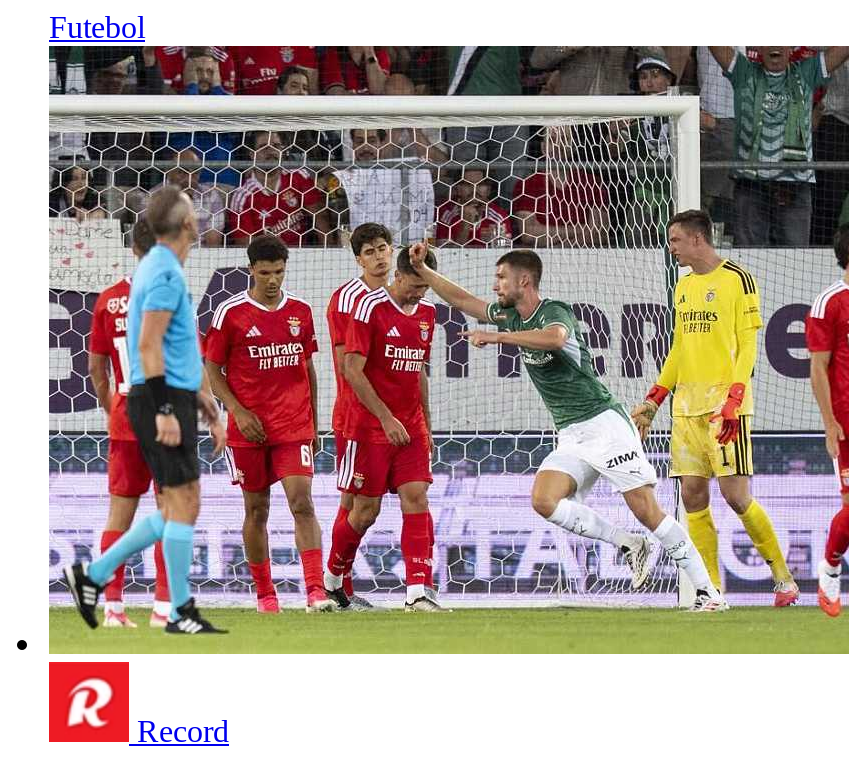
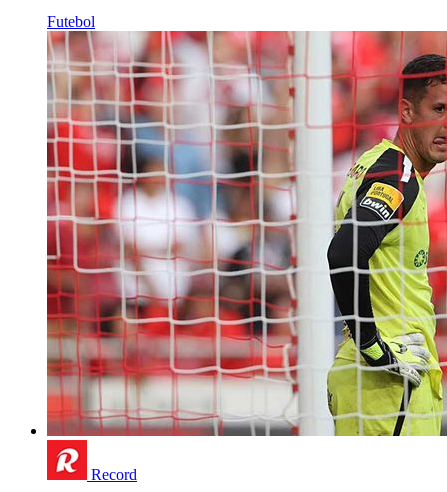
[47,44,843,656] [image] -> [46,30,444,437] [image]

